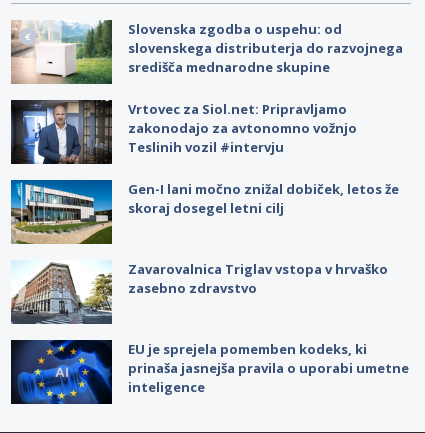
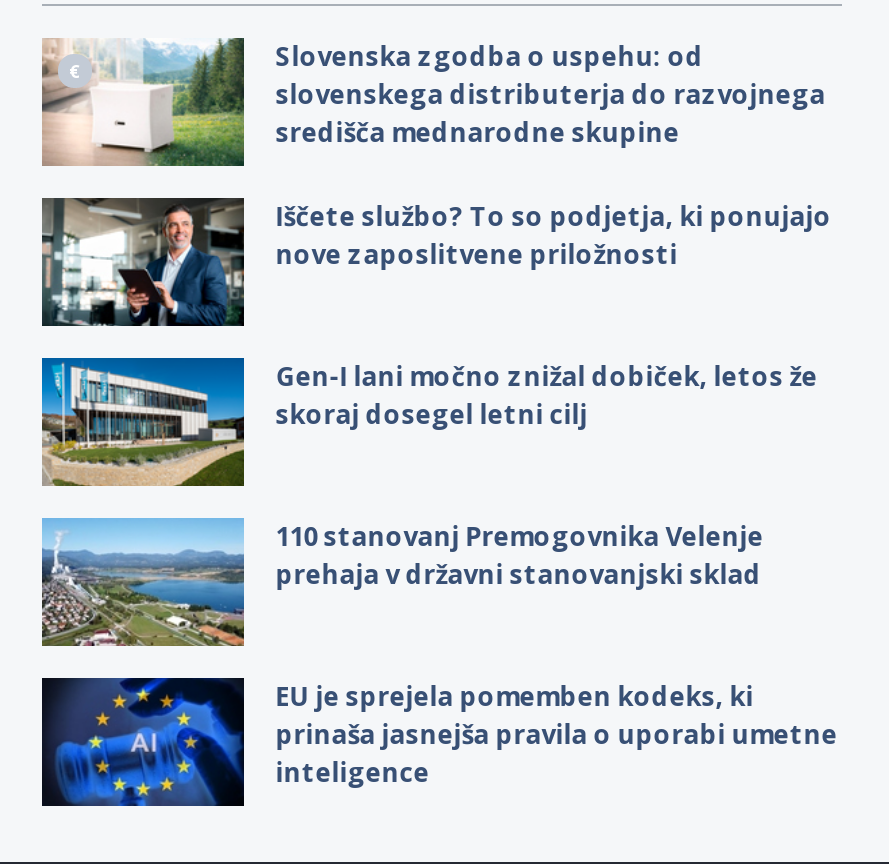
[11,99,357,165] [image] | Vrtovec za Siol.net: Pripravljamo | zakonodajo za avtonomno vožnjo | Teslinih vozil #intervju -> [42,197,832,328] [image] | Iščete službo? To so podjetja, ki ponujajo | nove zaposlitvene priložnosti
[11,259,388,324] [image] | Zavarovalnica Triglav vstopa v hrvaško | zasebno zdravstvo -> [40,516,764,648] [image] | 110 stanovanj Premogovnika Velenje | prehaja v državni stanovanjski sklad

